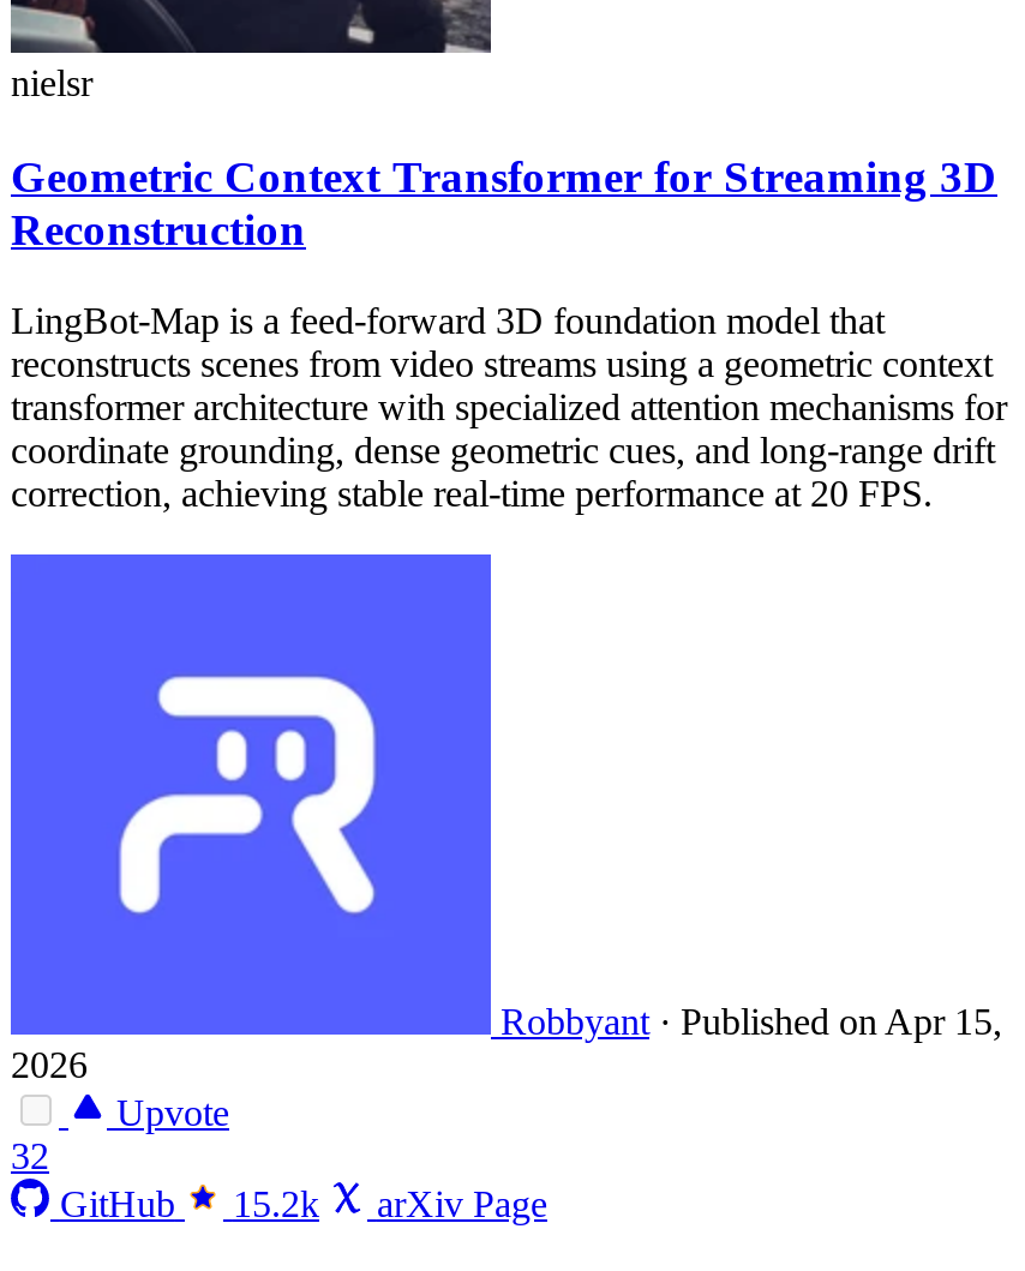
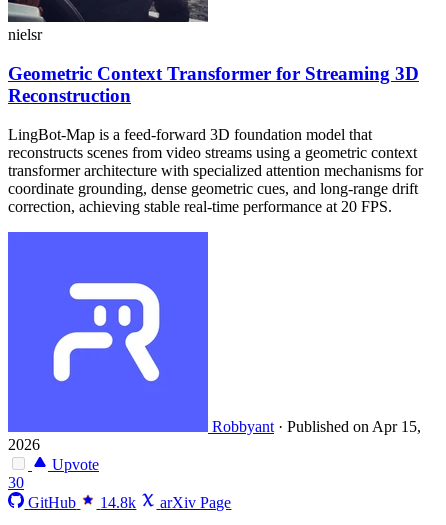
[11,1137,49,1177] 32 -> [8,473,24,490] 30
[60,1185,547,1225] GitHub 15.2k arXiv Page -> [28,493,231,510] GitHub 14.8k arXiv Page

